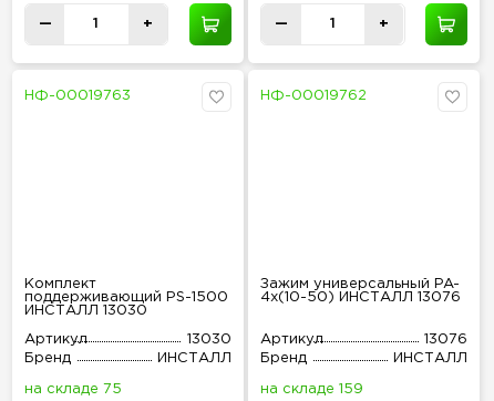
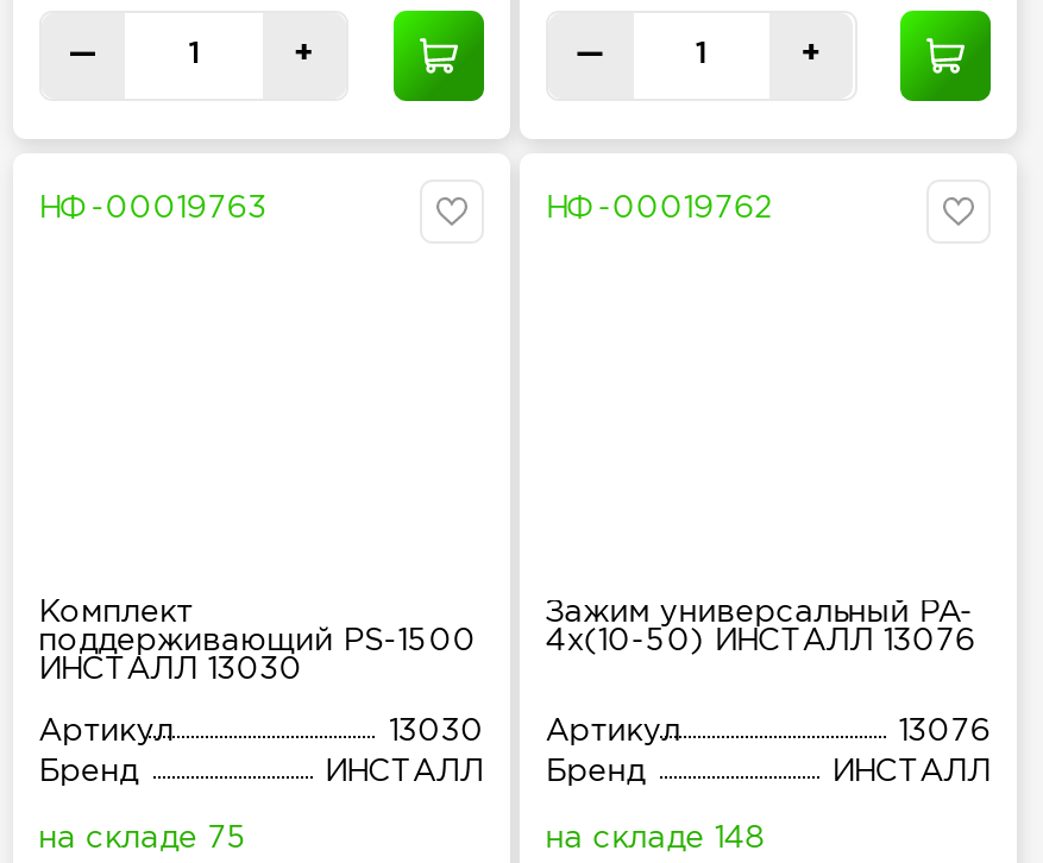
[260,384,363,396] на складе 159 -> [545,827,767,853] на складе 148

